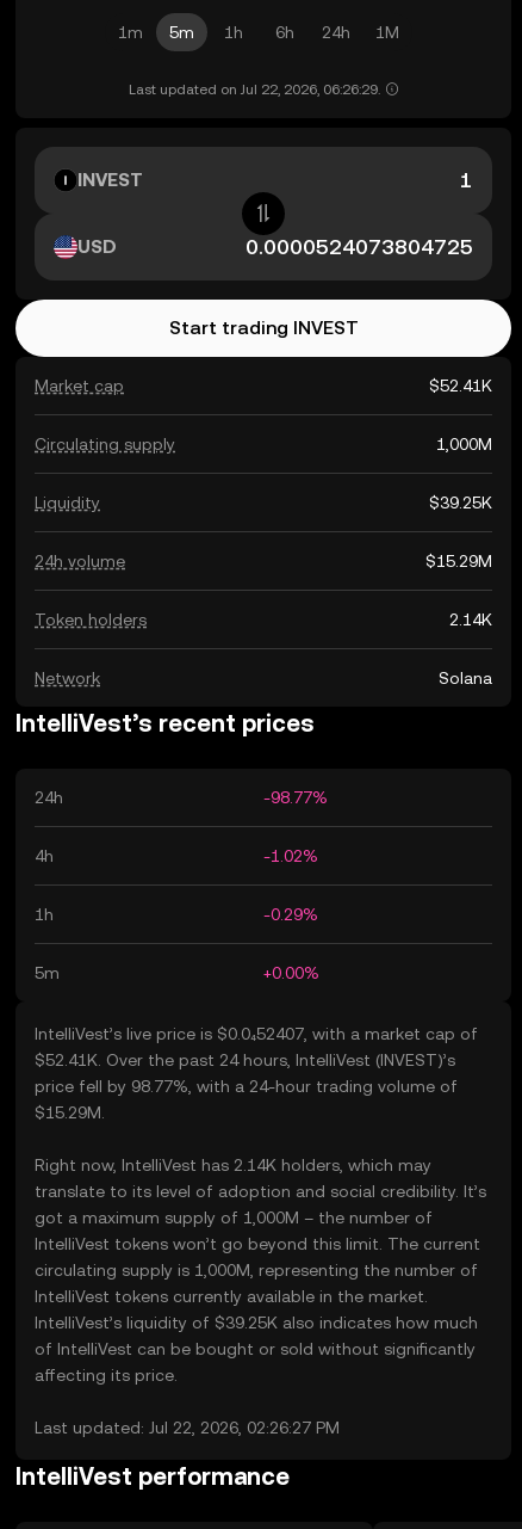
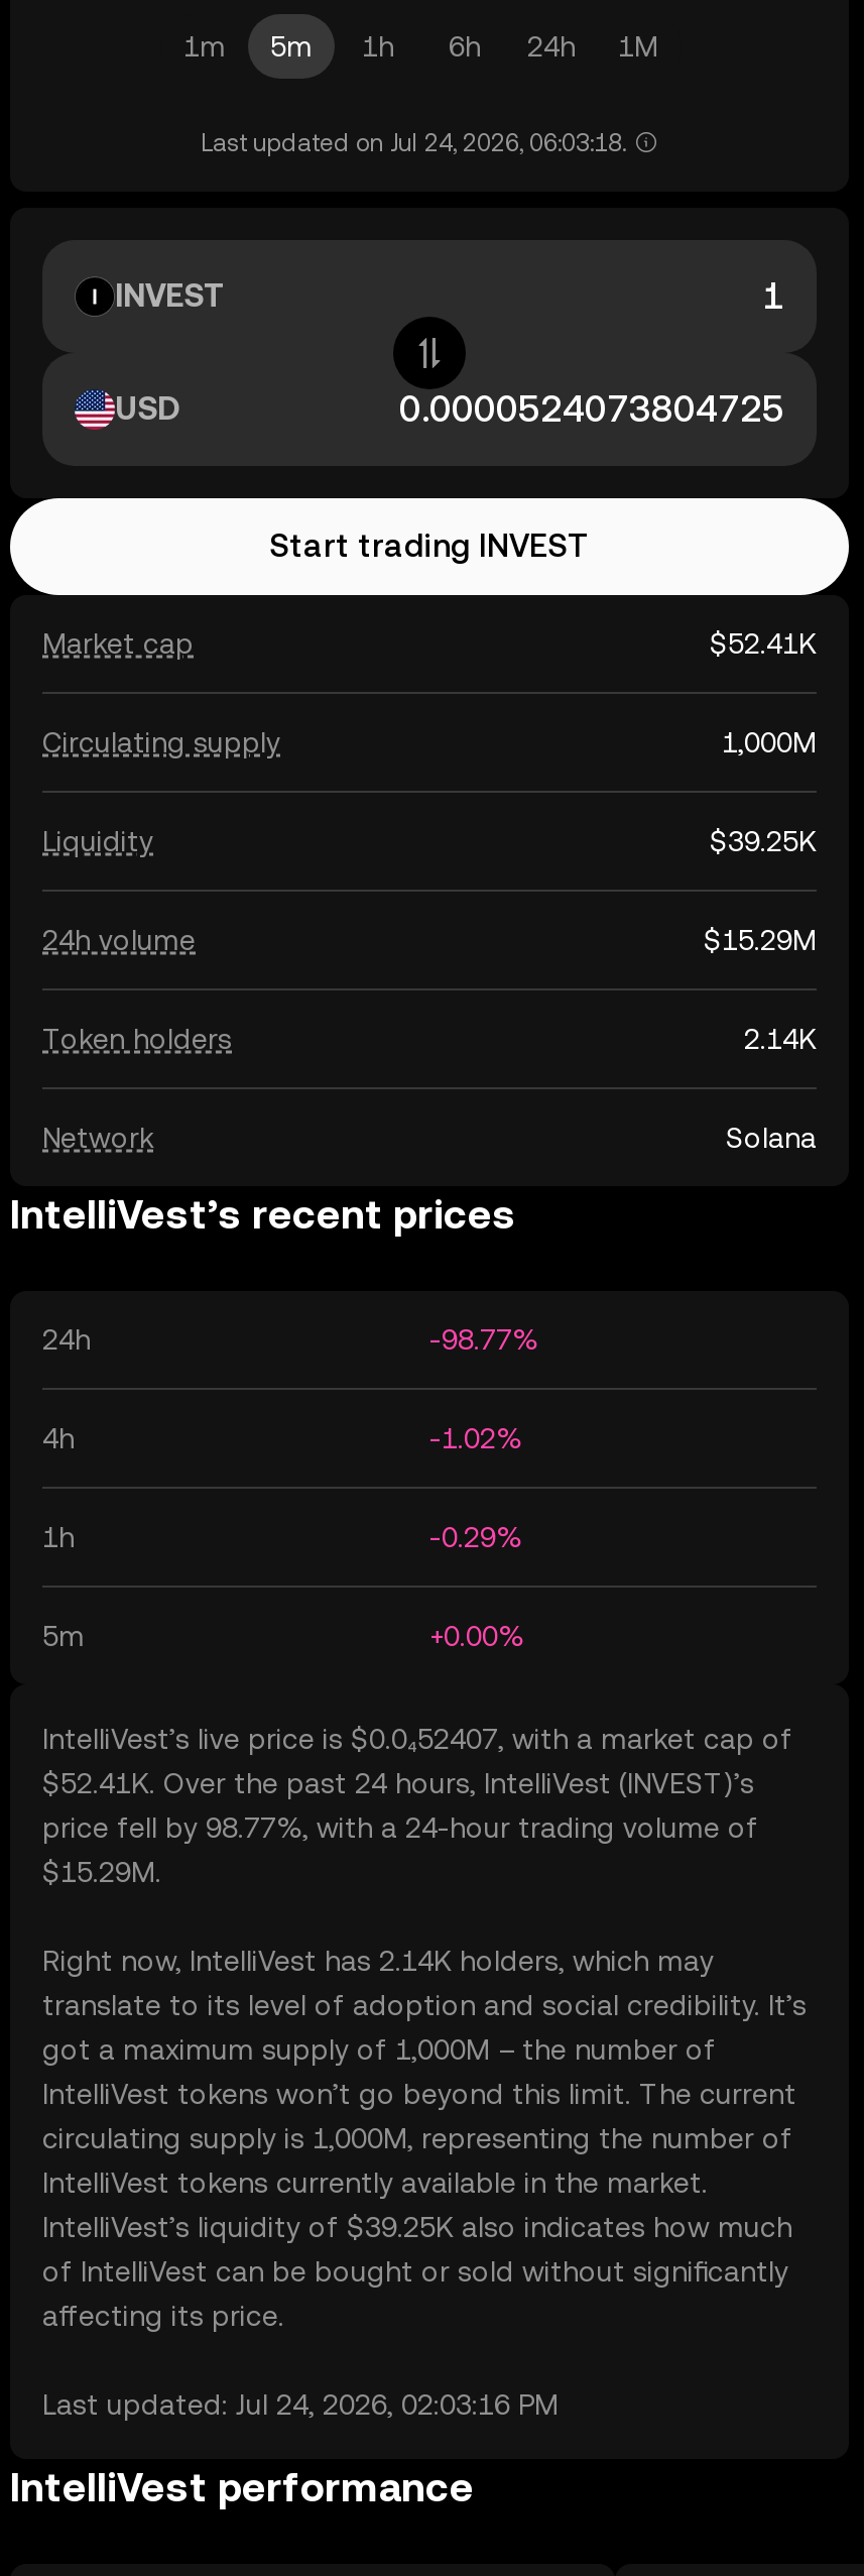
[128,81,380,98] Last updated on Jul 22, 2026, 06:26:29. -> [201,129,626,157] Last updated on Jul 24, 2026, 06:03:18.
[35,1418,340,1437] Last updated: Jul 22, 2026, 02:26:27 PM -> [42,2388,559,2421] Last updated: Jul 24, 2026, 02:03:16 PM

